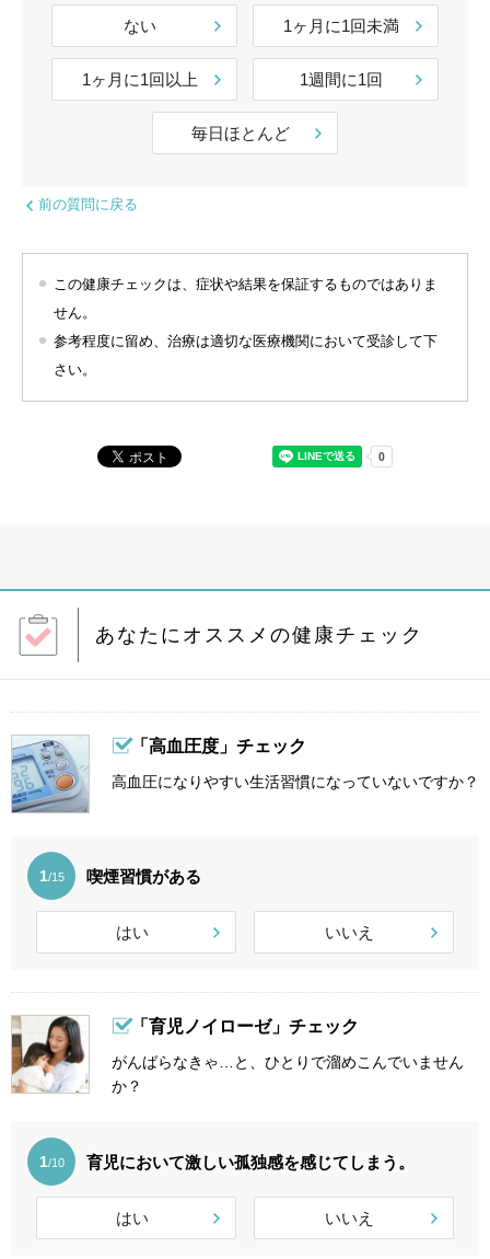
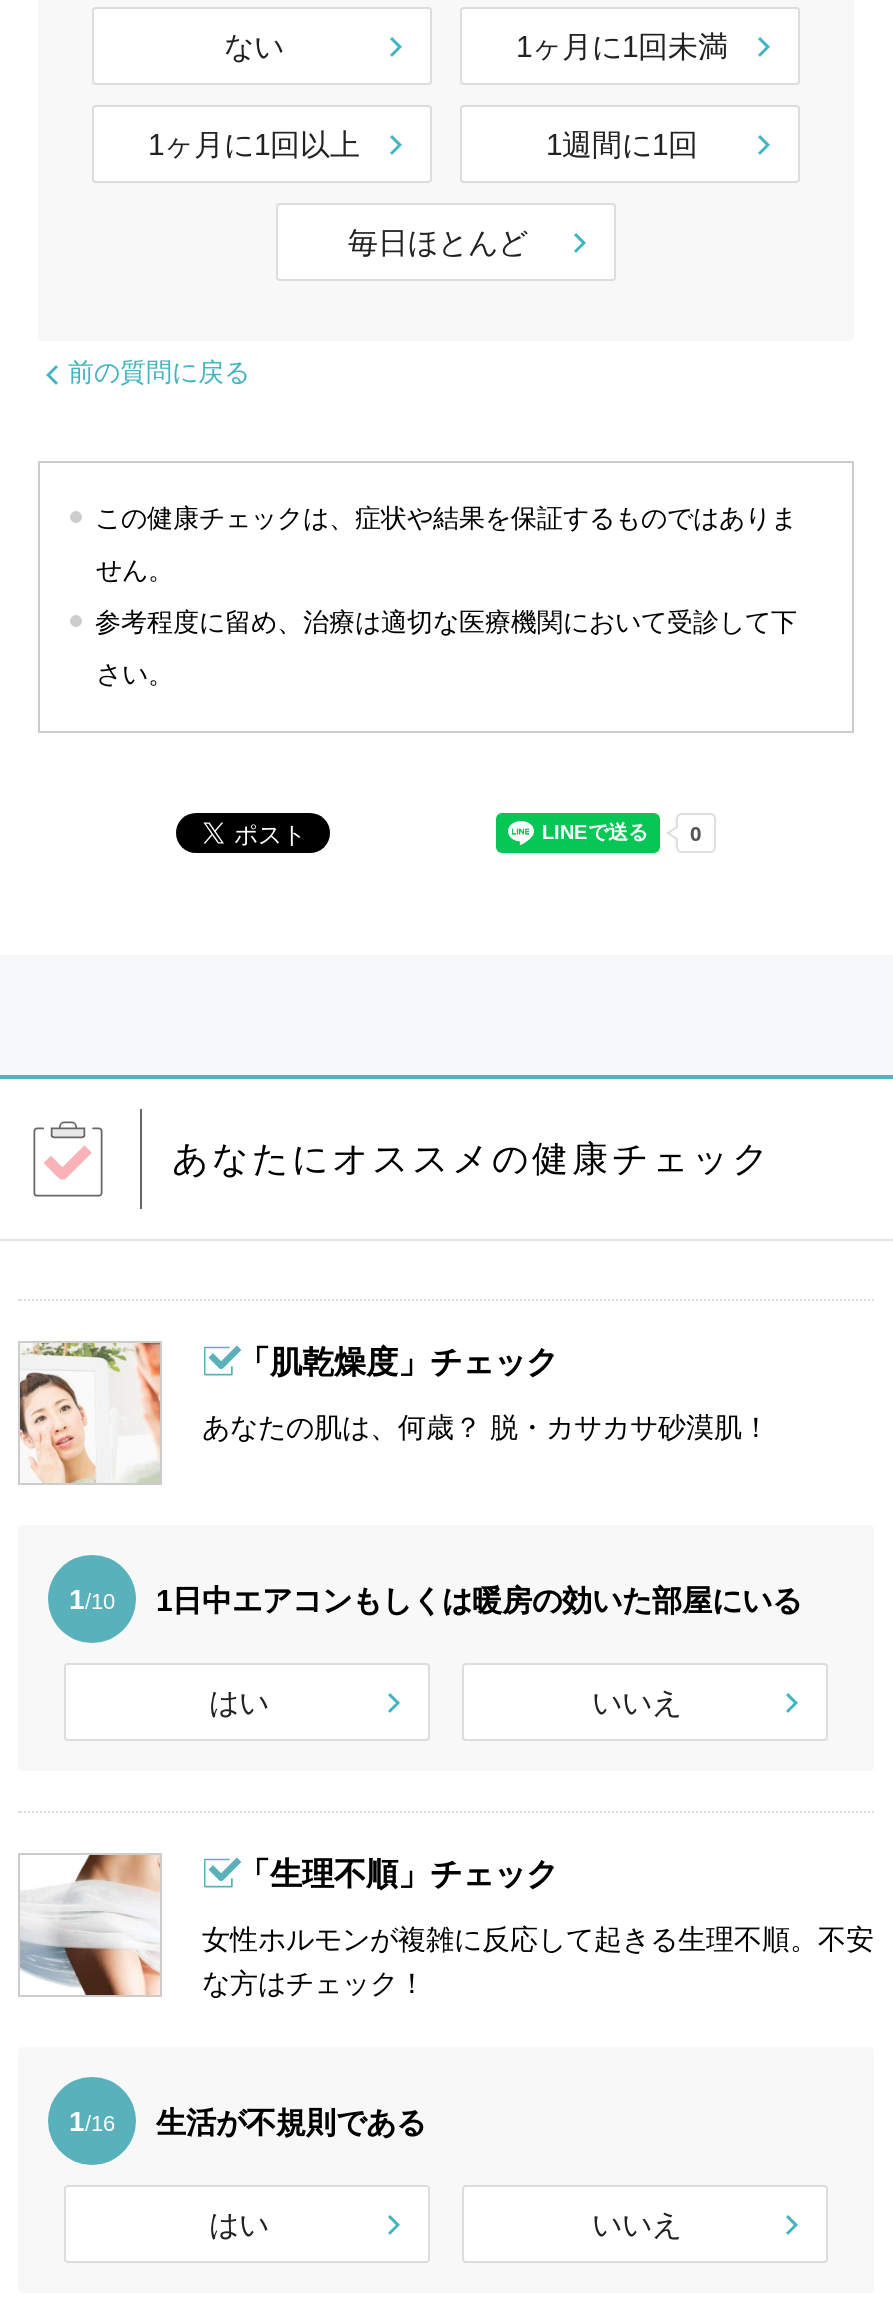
[11,736,479,813] [image] | 高血圧になりやすい生活習慣になっていないですか？ -> [18,1341,770,1485] [image] | あなたの肌は、何歳？ 脱・カサカサ砂漠肌！
[131,737,306,755] 「高血圧度」チェック -> [238,1345,558,1379] 「肌乾燥度」チェック
[39,867,201,885] 1/15 | 喫煙習慣がある -> [69,1582,802,1616] 1/10 | 1日中エアコンもしくは暖房の効いた部屋にいる
[11,1015,464,1095] [image] | がんばらなきゃ…と、ひとりで溜めこんでいません | か？ -> [18,1853,874,1999] [image] | 女性ホルモンが複雑に反応して起きる生理不順。不安 | な方はチェック！
[131,1017,359,1036] 「育児ノイローゼ」チェック -> [238,1857,558,1891] 「生理不順」チェック
[39,1152,415,1171] 1/10 | 育児において激しい孤独感を感じてしまう。 -> [69,2104,426,2138] 1/16 | 生活が不規則である

